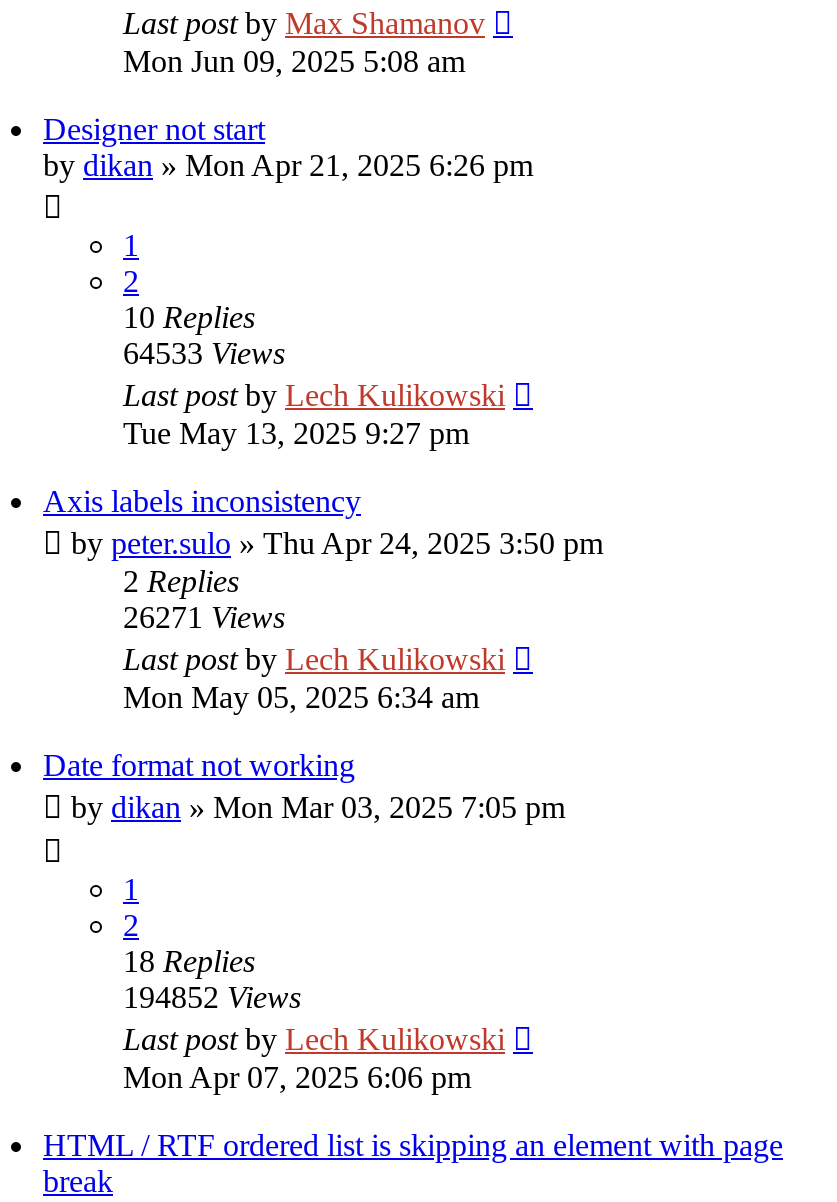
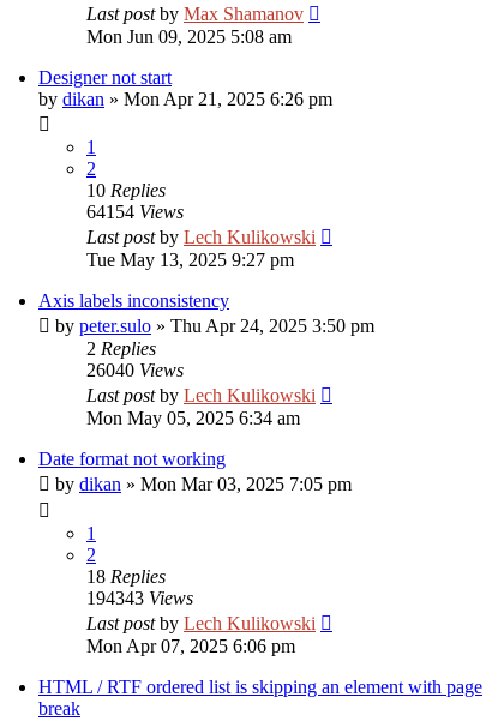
[123,336,285,370] 64533 Views -> [86,202,184,222] 64154 Views
[123,600,285,634] 26271 Views -> [86,360,184,380] 26040 Views
[123,980,301,1014] 194852 Views -> [86,588,193,608] 194343 Views

